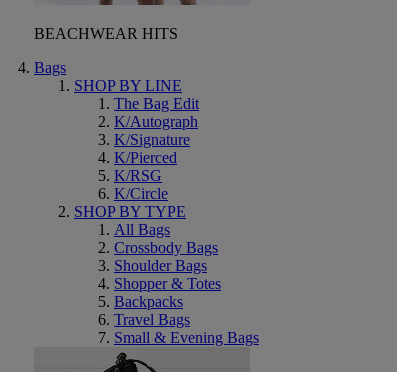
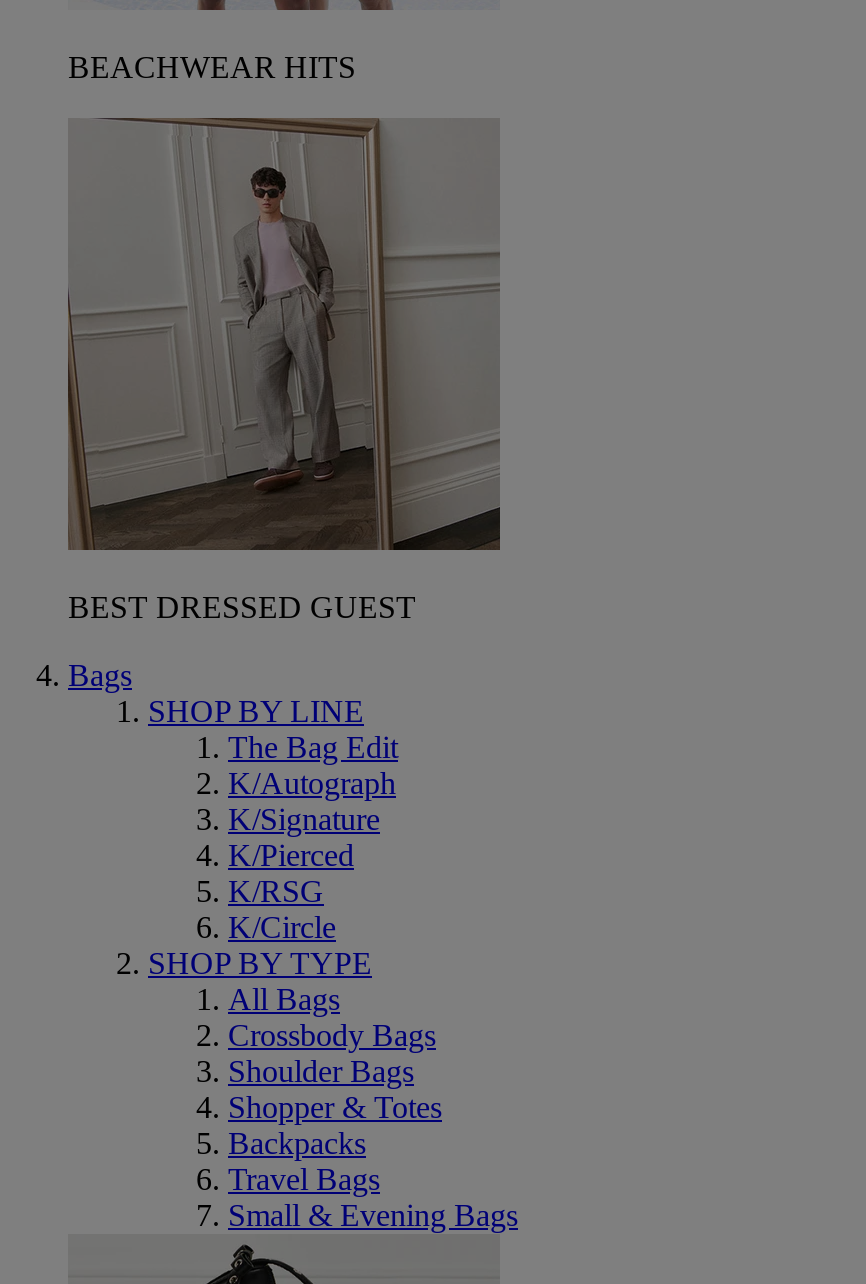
none -> [66,116,502,624] [image] | BEST DRESSED GUEST

